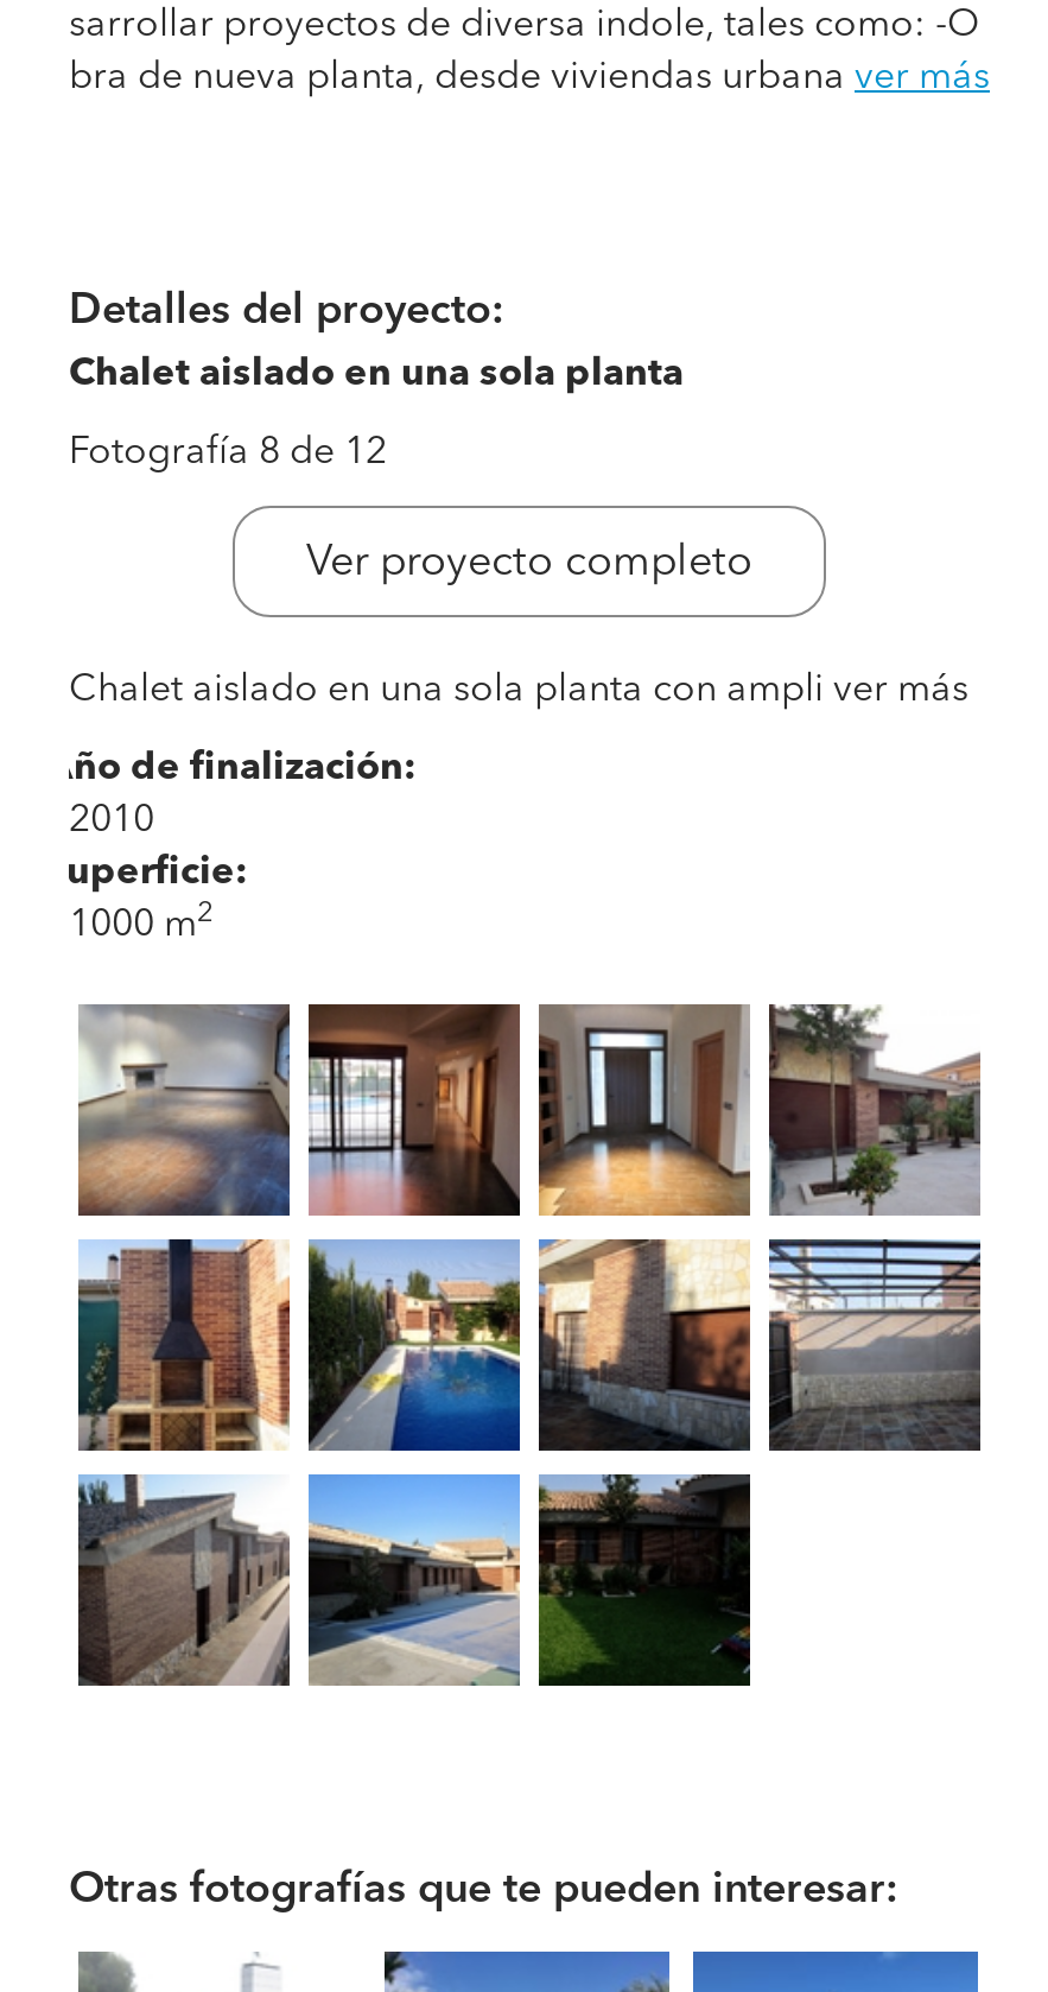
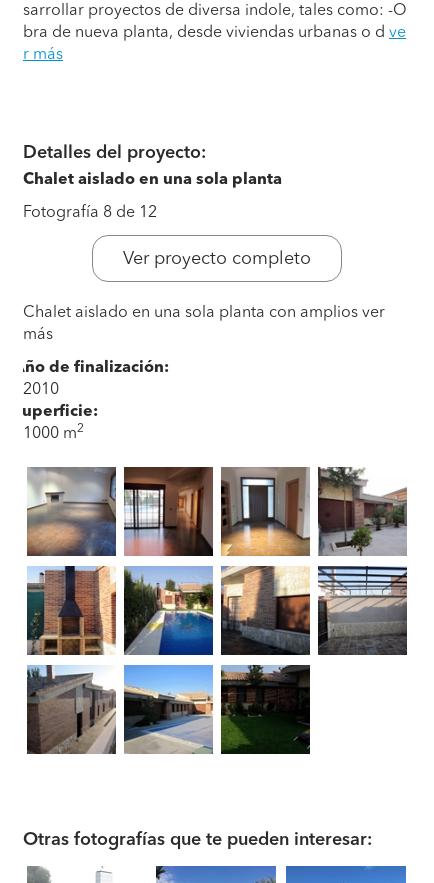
[69,59,990,97] bra de nueva planta, desde viviendas urbana ver más -> [23,25,406,63] bra de nueva planta, desde viviendas urbanas o d ve | r más
[69,672,968,710] Chalet aislado en una sola planta con ampli ver más -> [23,305,385,343] Chalet aislado en una sola planta con amplios ver | más

